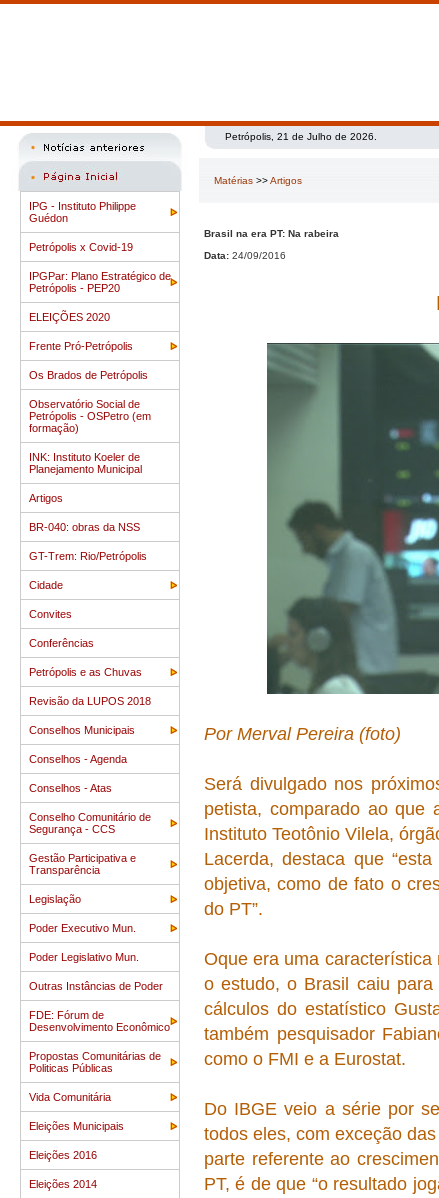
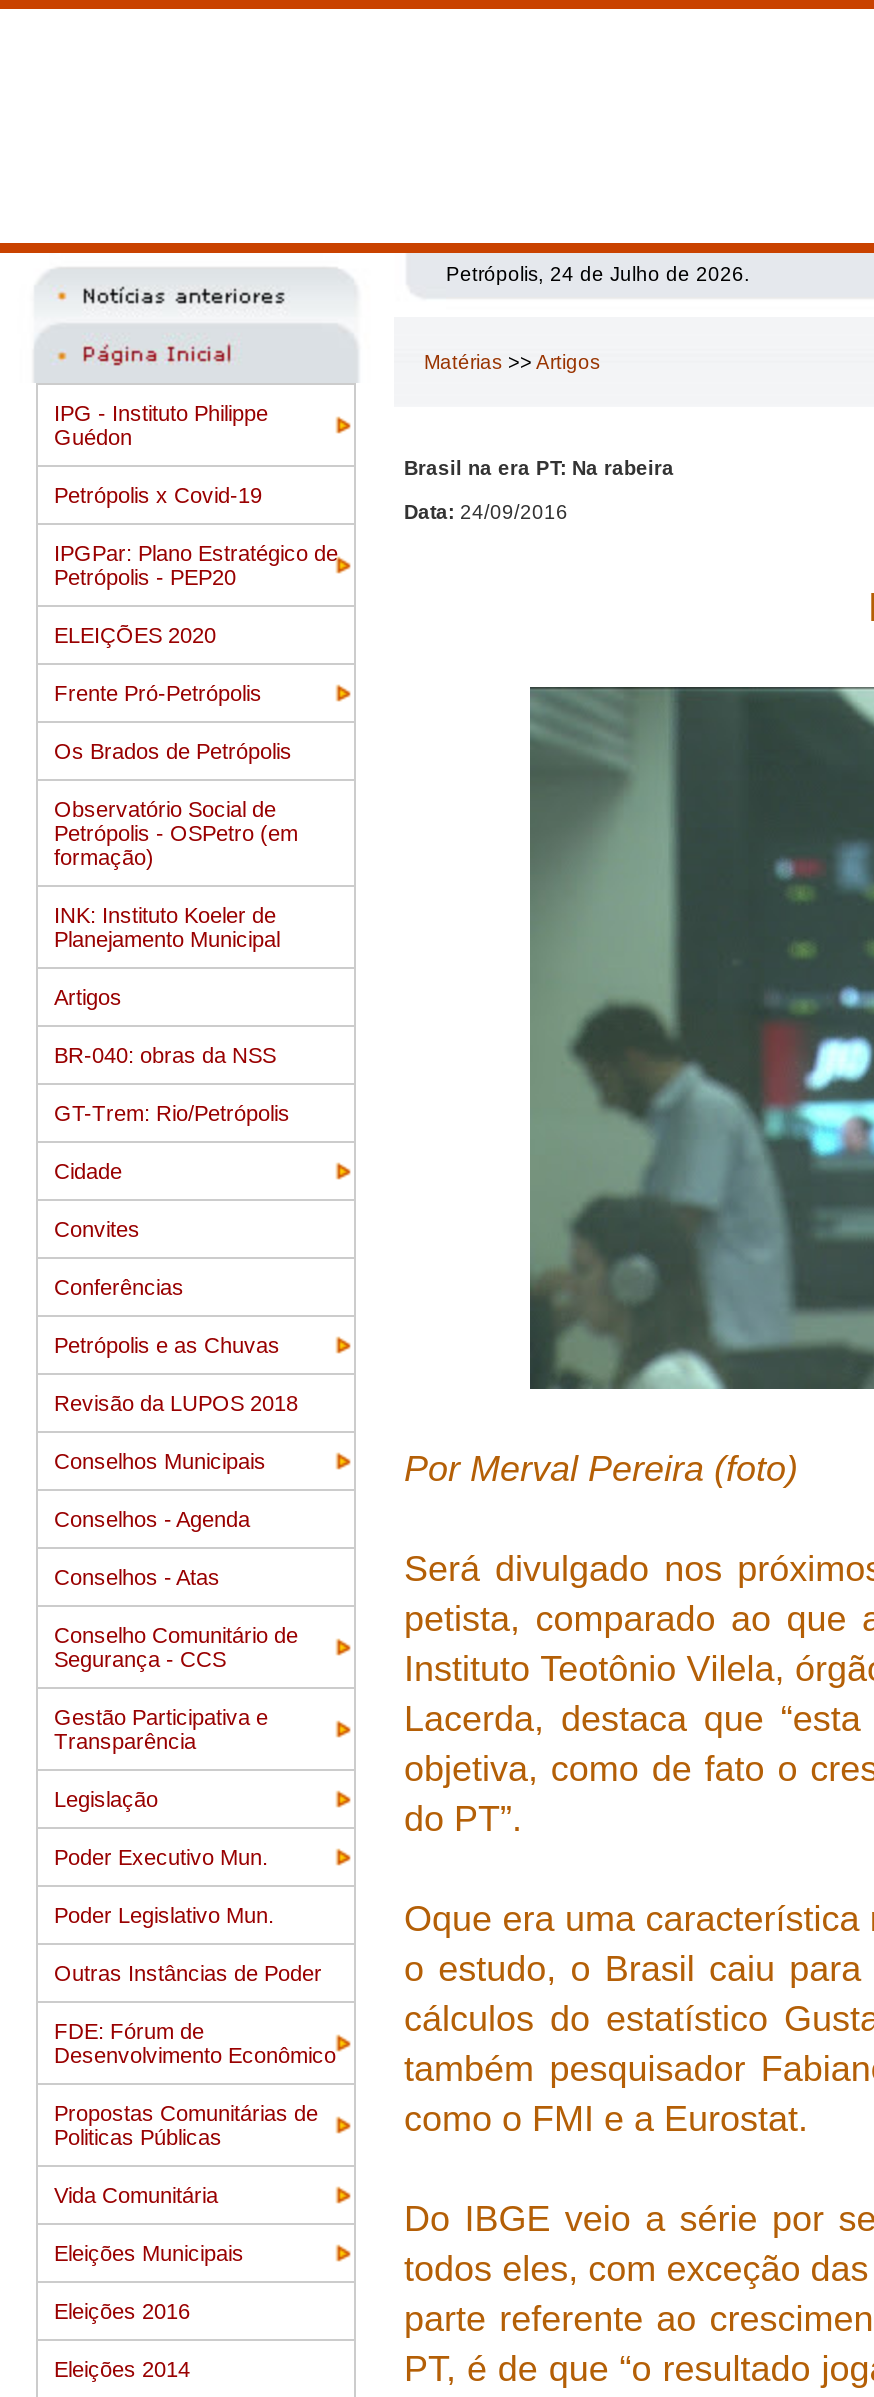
[225,131,377,142] Petrópolis, 21 de Julho de 2026. -> [446,263,750,285] Petrópolis, 24 de Julho de 2026.

